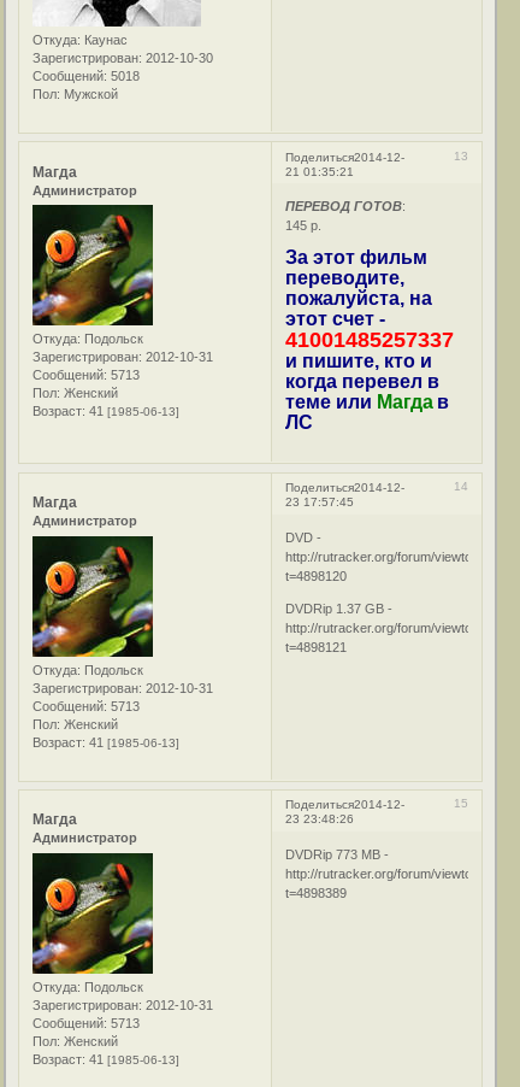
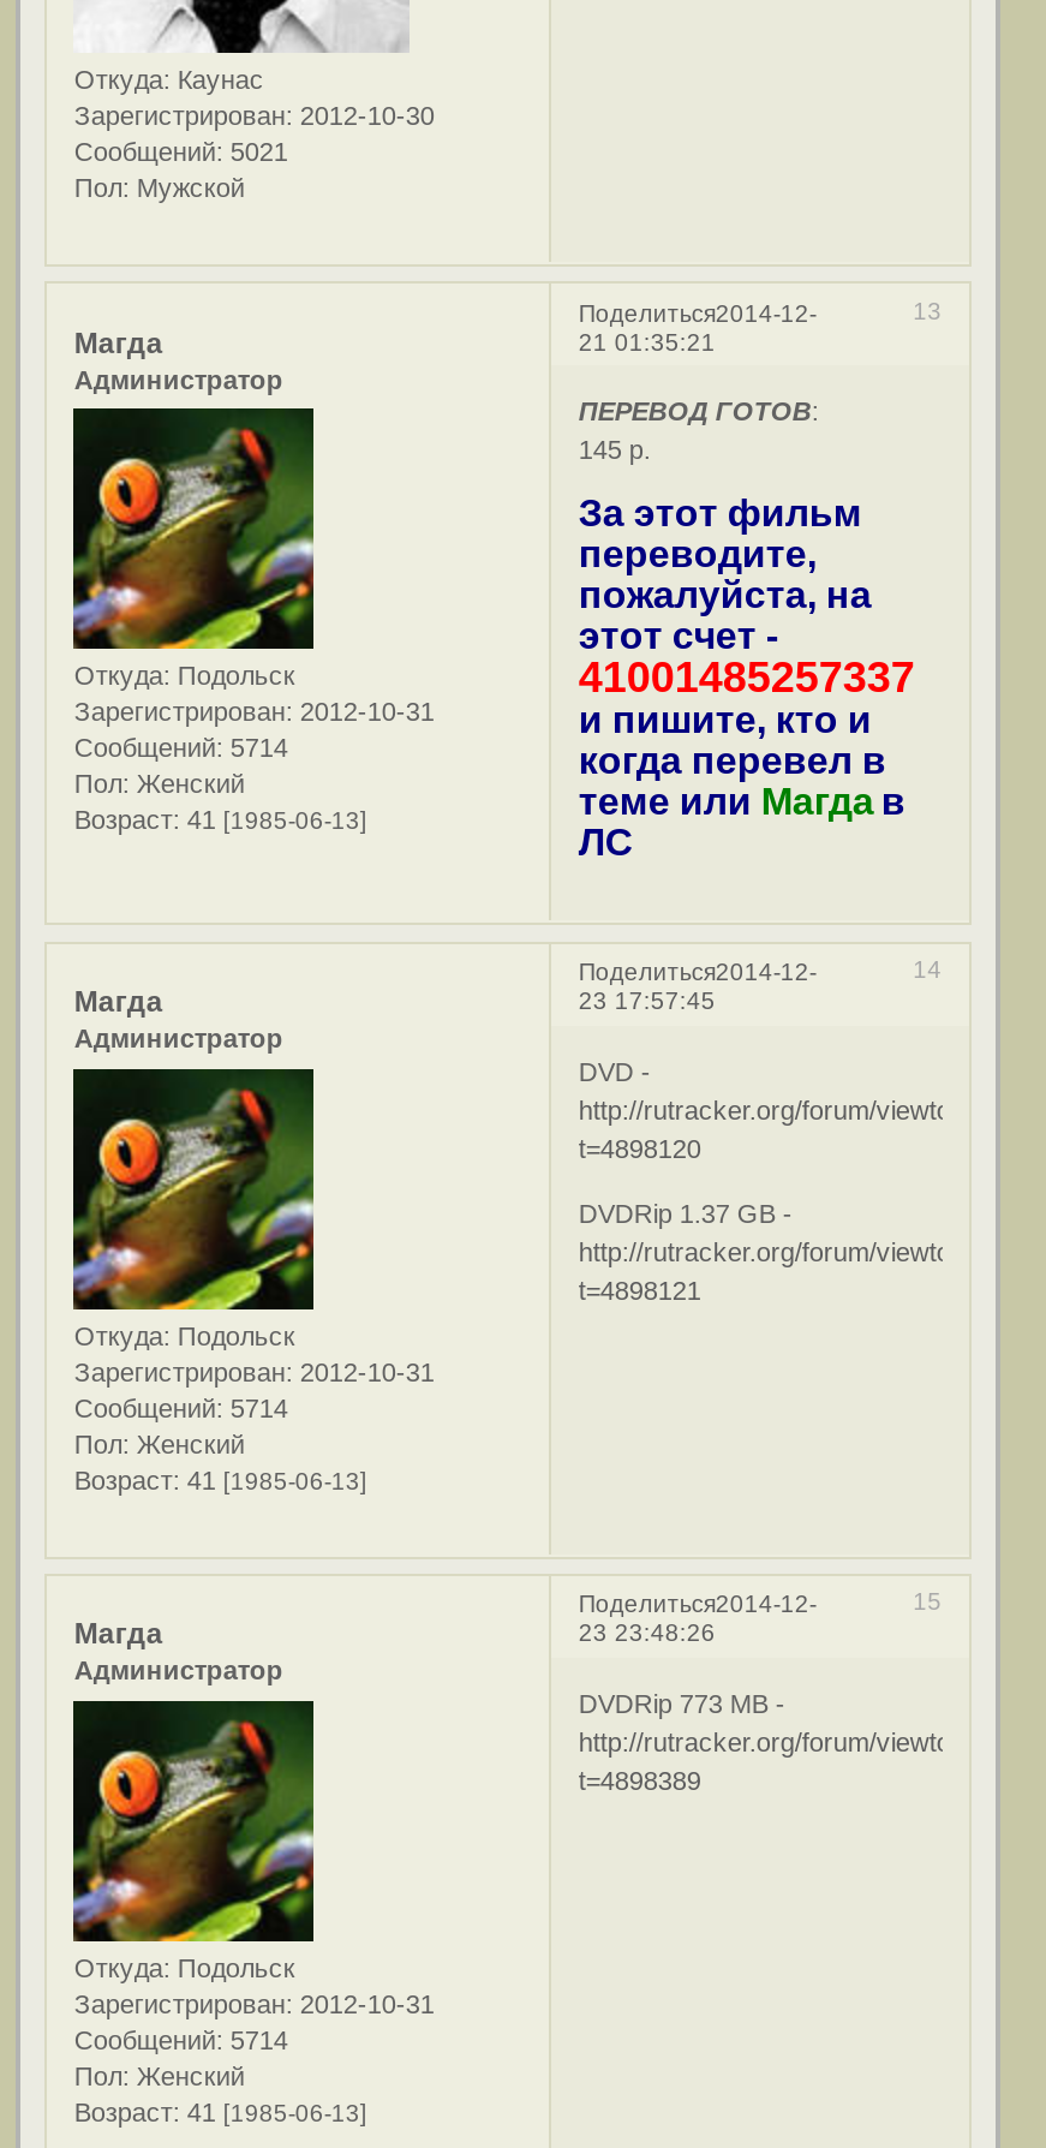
[33,69,140,83] Сообщений: 5018 -> [74,137,288,166] Сообщений: 5021
[33,368,140,382] Сообщений: 5713 -> [74,733,288,762] Сообщений: 5714
[33,698,140,713] Сообщений: 5713 -> [74,1393,288,1421] Сообщений: 5714
[33,1016,140,1030] Сообщений: 5713 -> [74,2025,288,2054] Сообщений: 5714

